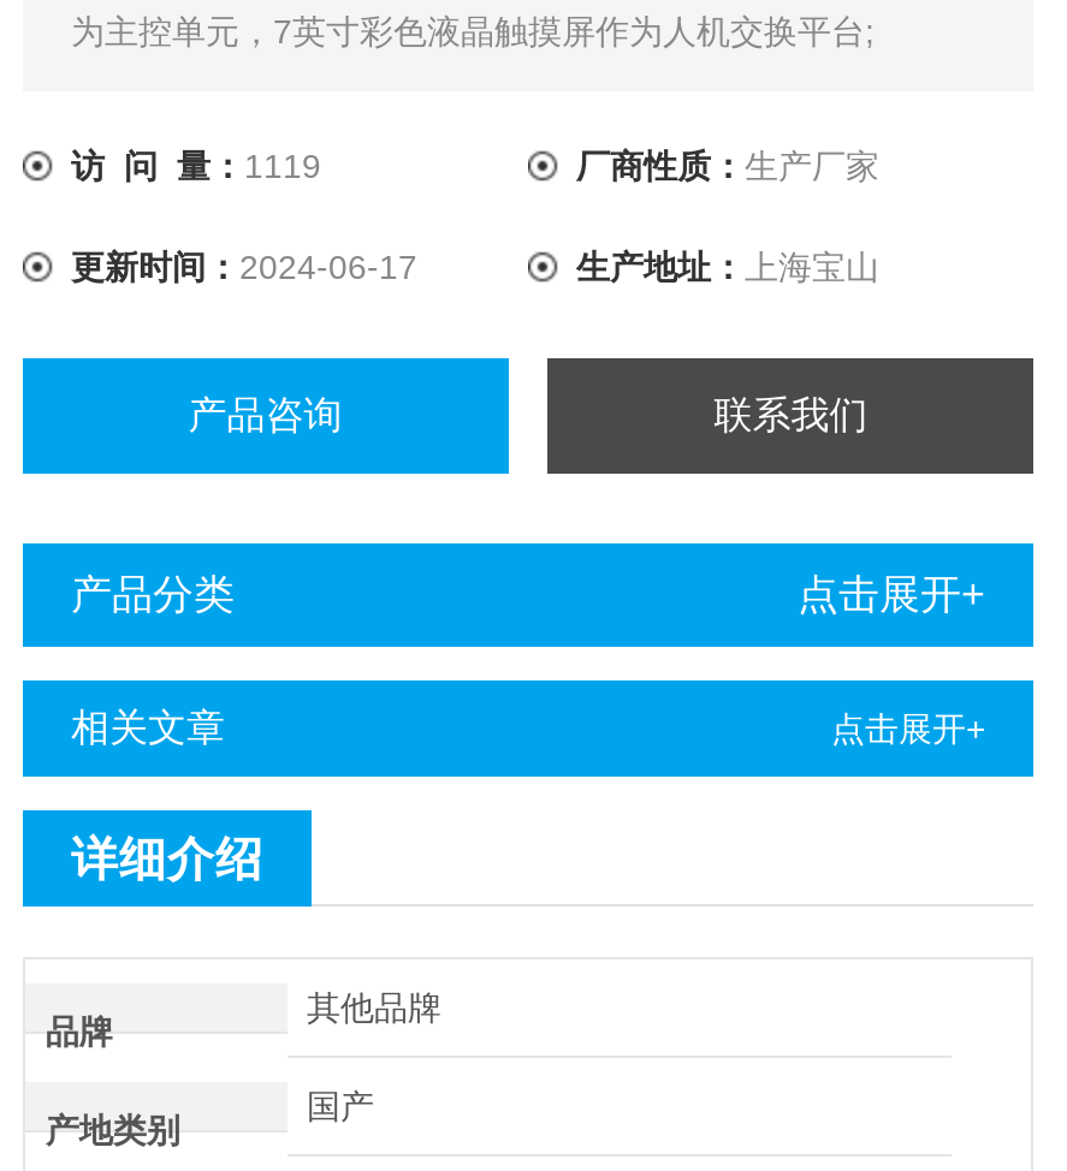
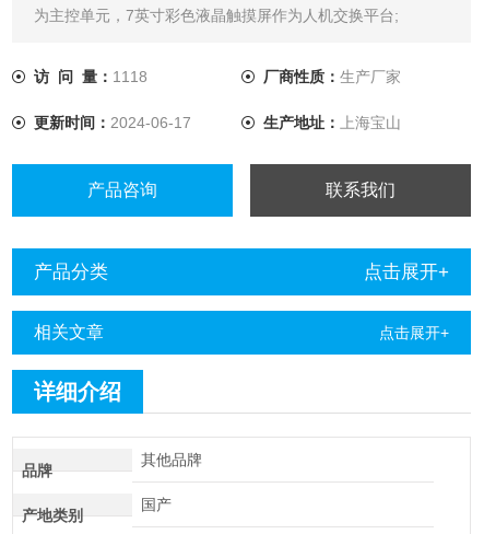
[71,146,321,184] 访 问 量：1119 -> [34,67,147,85] 访 问 量：1118

